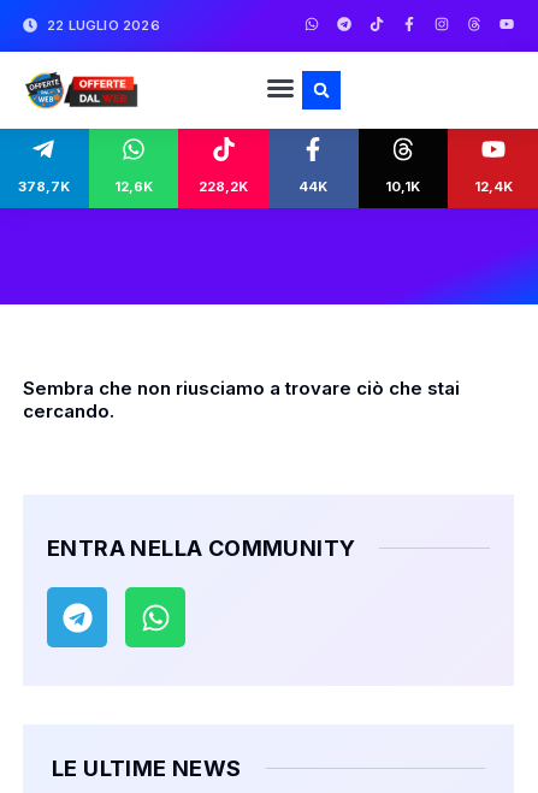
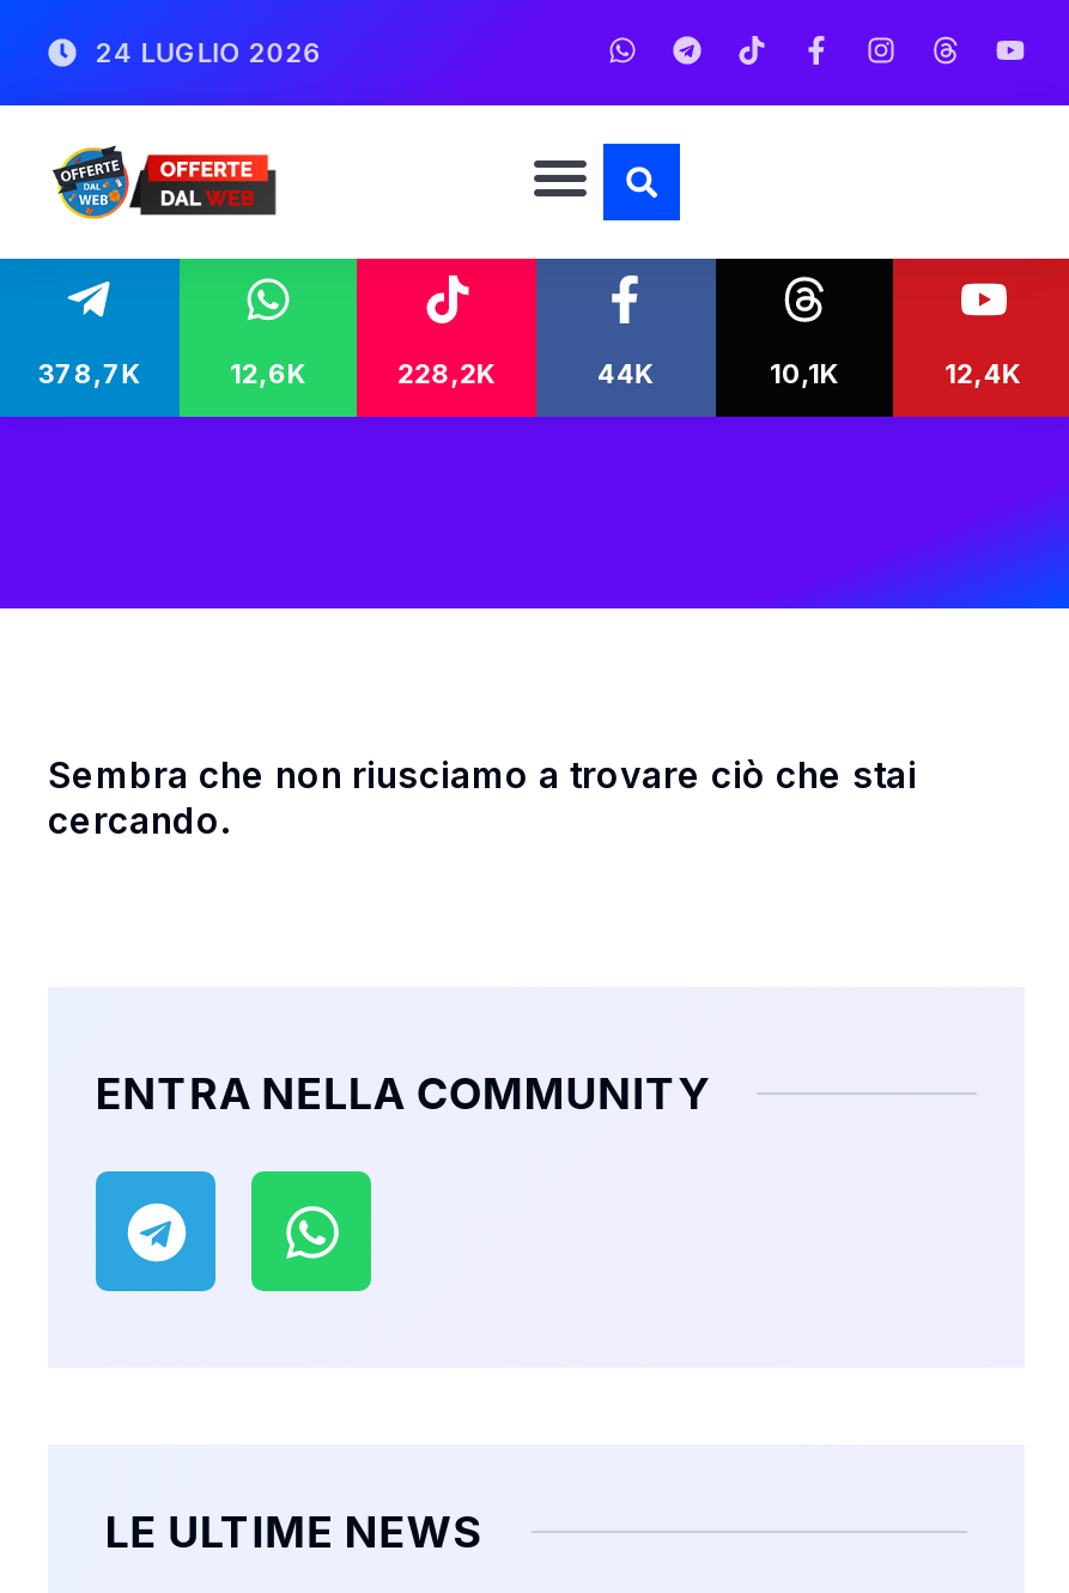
[47,16,160,33] 22 LUGLIO 2026 -> [96,35,323,68] 24 LUGLIO 2026

